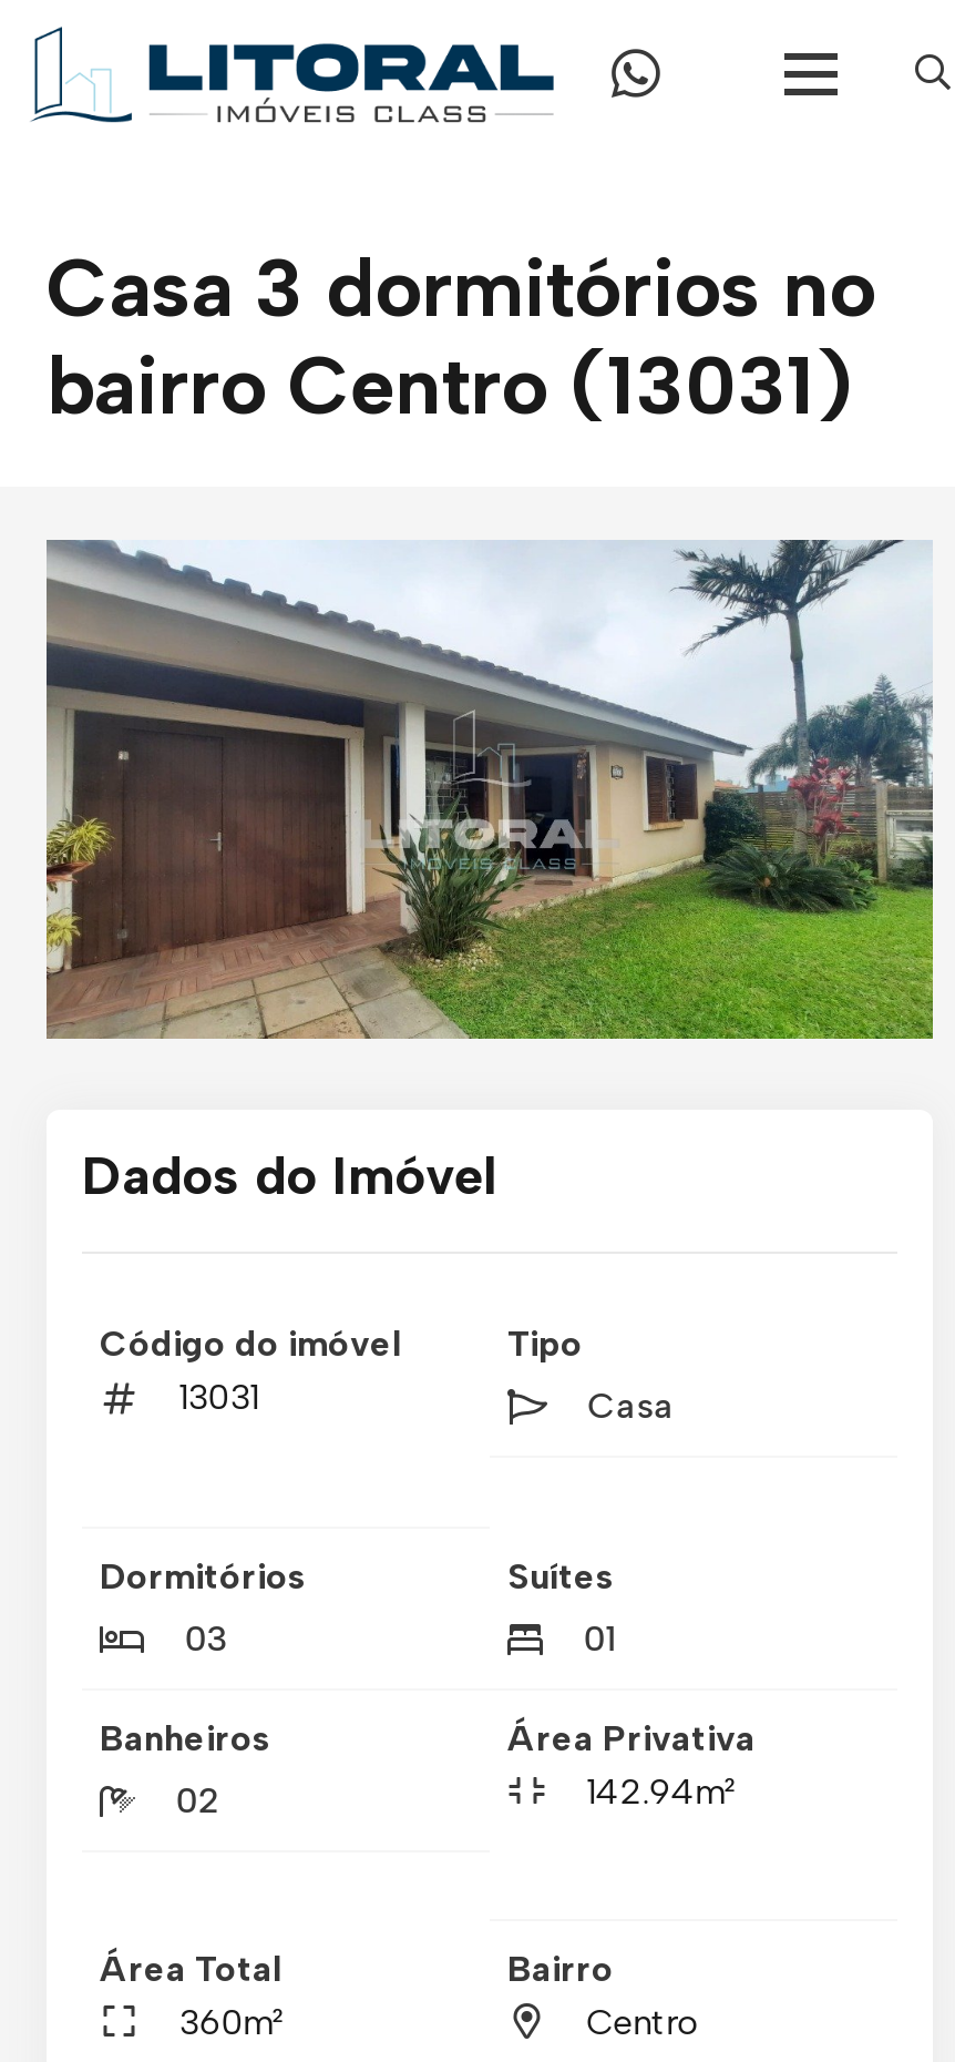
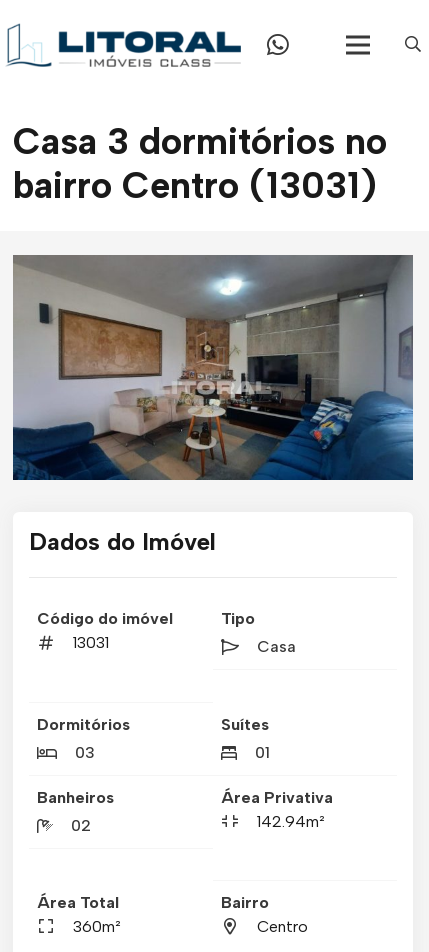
[44,540,935,1041] [image] -> [12,254,414,481] [image]

